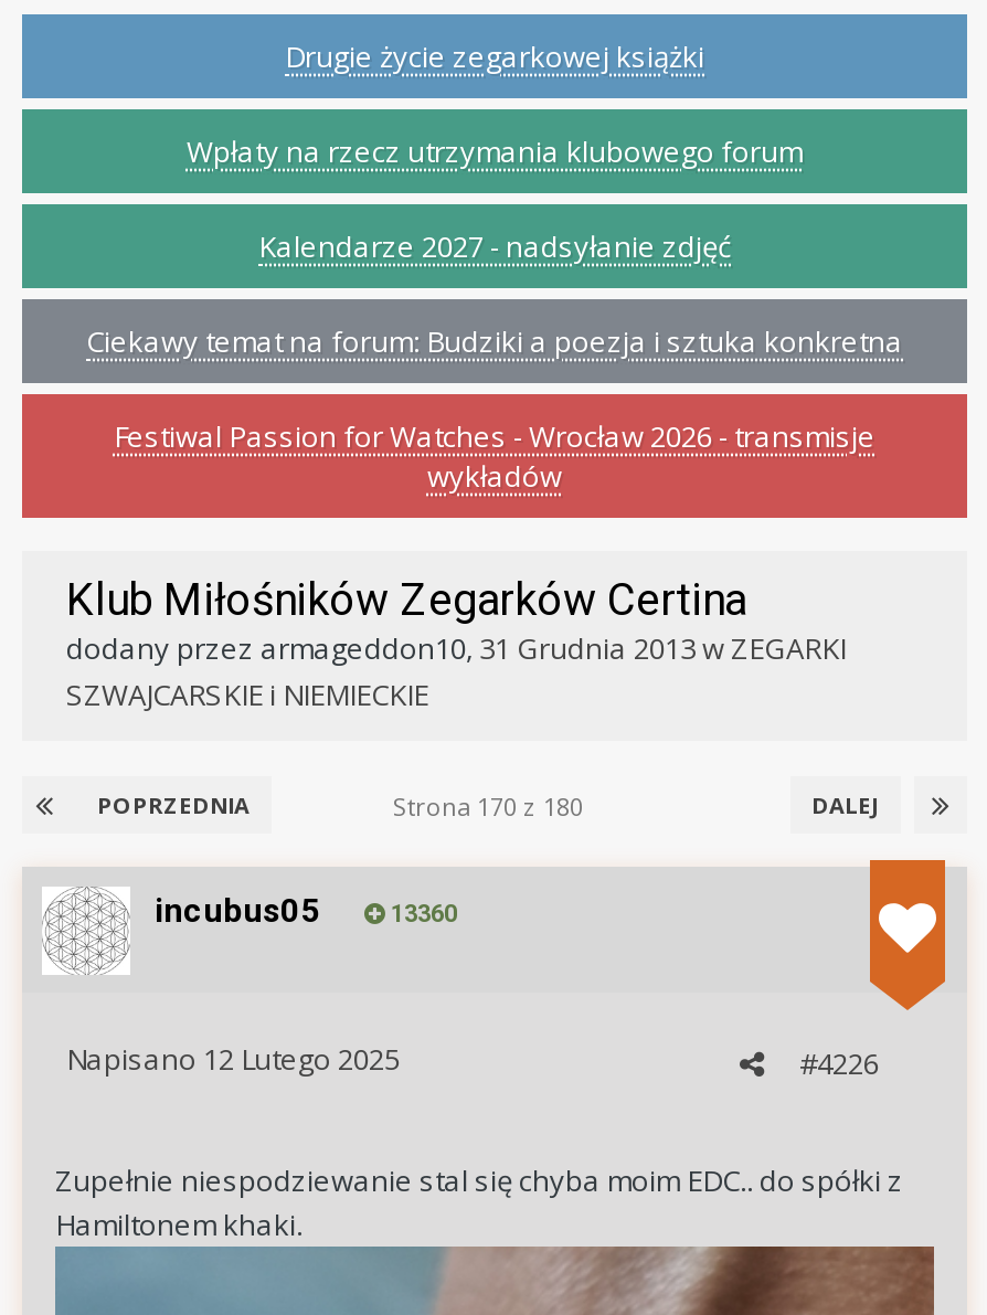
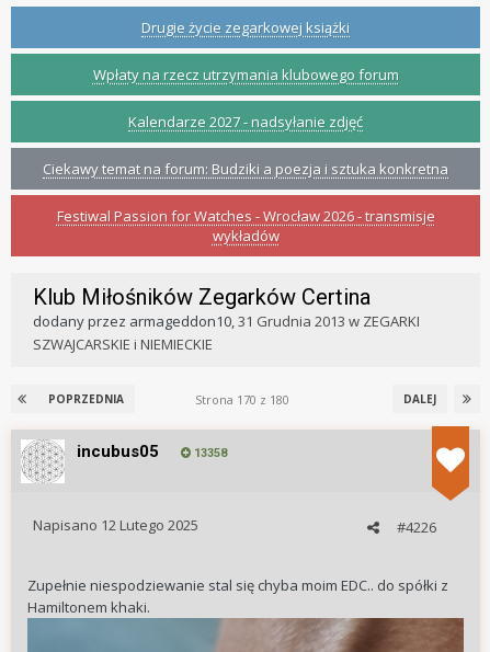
[384,900,457,929] 13360 -> [191,446,227,460] 13358

